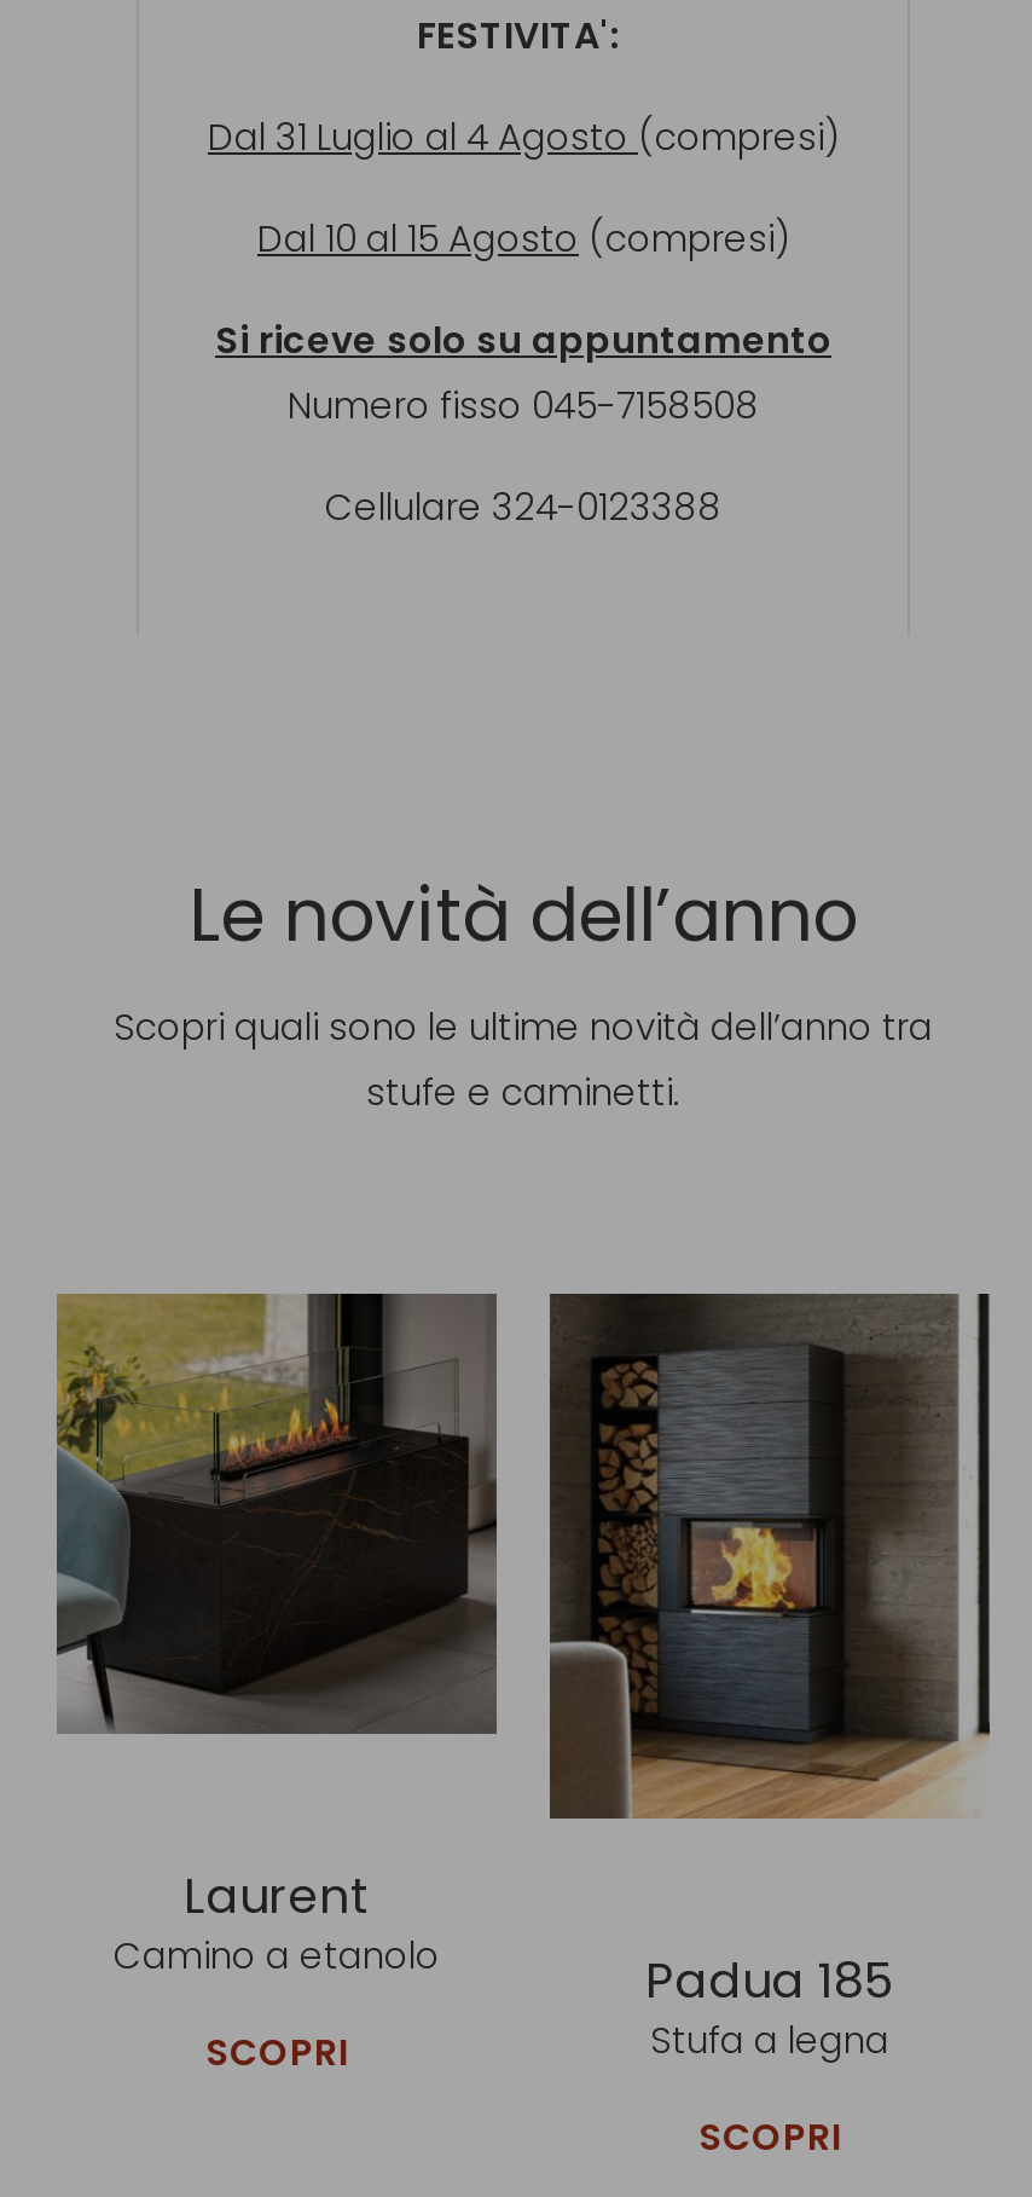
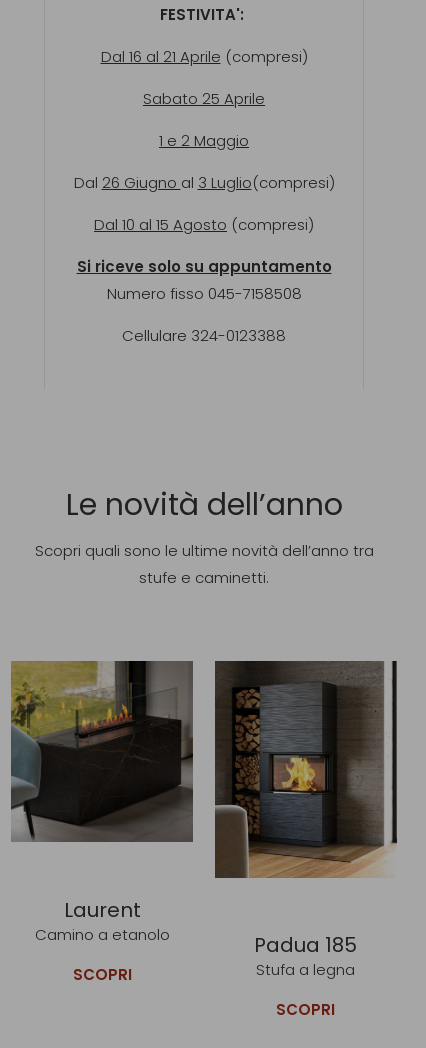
[208,111,839,162] Dal 31 Luglio al 4 Agosto (compresi) -> [73,46,334,193] Dal 16 al 21 Aprile (compresi) | Sabato 25 Aprile | 1 e 2 Maggio | Dal 26 Giugno al 3 Luglio(compresi)

